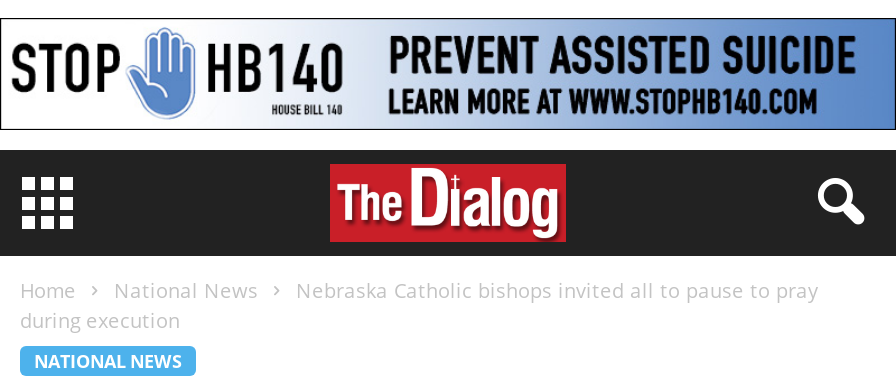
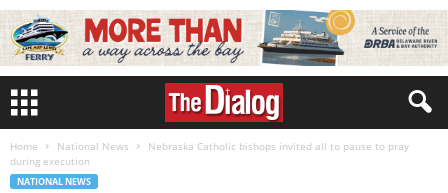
[6,16,890,132] [image] -> [3,9,445,66] [image]

